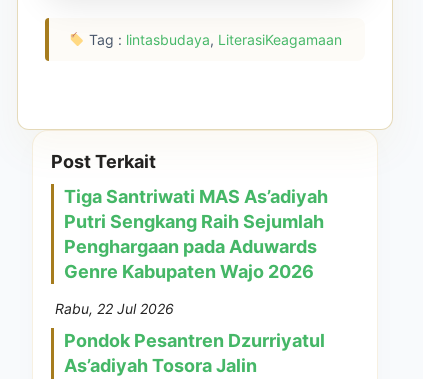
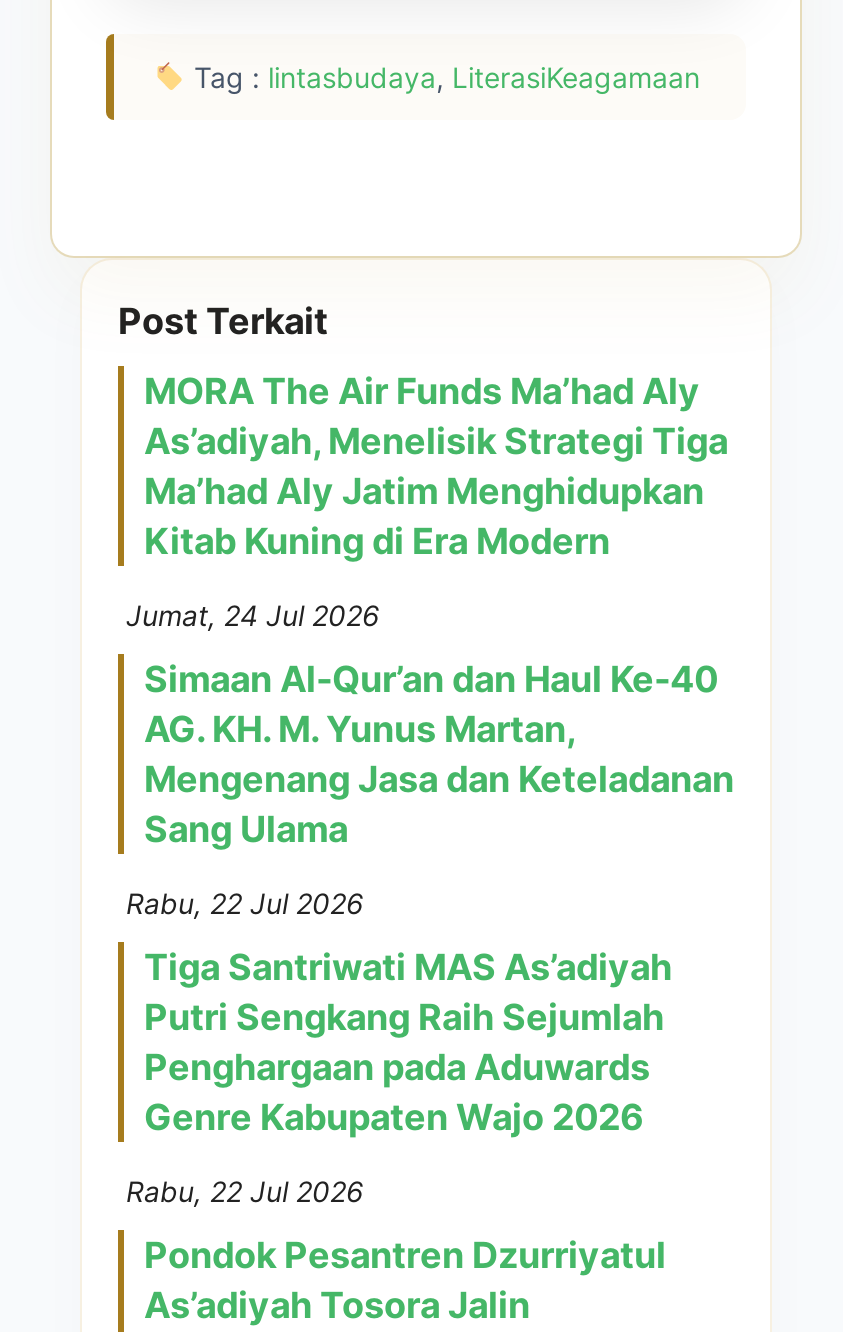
none -> [118,369,734,919] MORA The Air Funds Ma’had Aly | As’adiyah, Menelisik Strategi Tiga | Ma’had Aly Jatim Menghidupkan | Kitab Kuning di Era Modern | Jumat, 24 Jul 2026 | Simaan Al-Qur’an dan Haul Ke-40 | AG. KH. M. Yunus Martan, | Mengenang Jasa dan Keteladanan | Sang Ulama | Rabu, 22 Jul 2026

